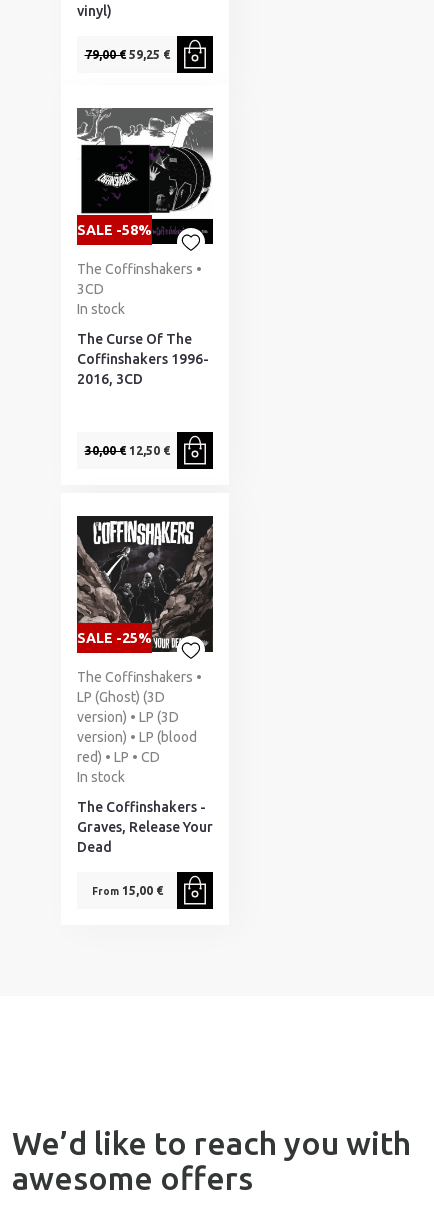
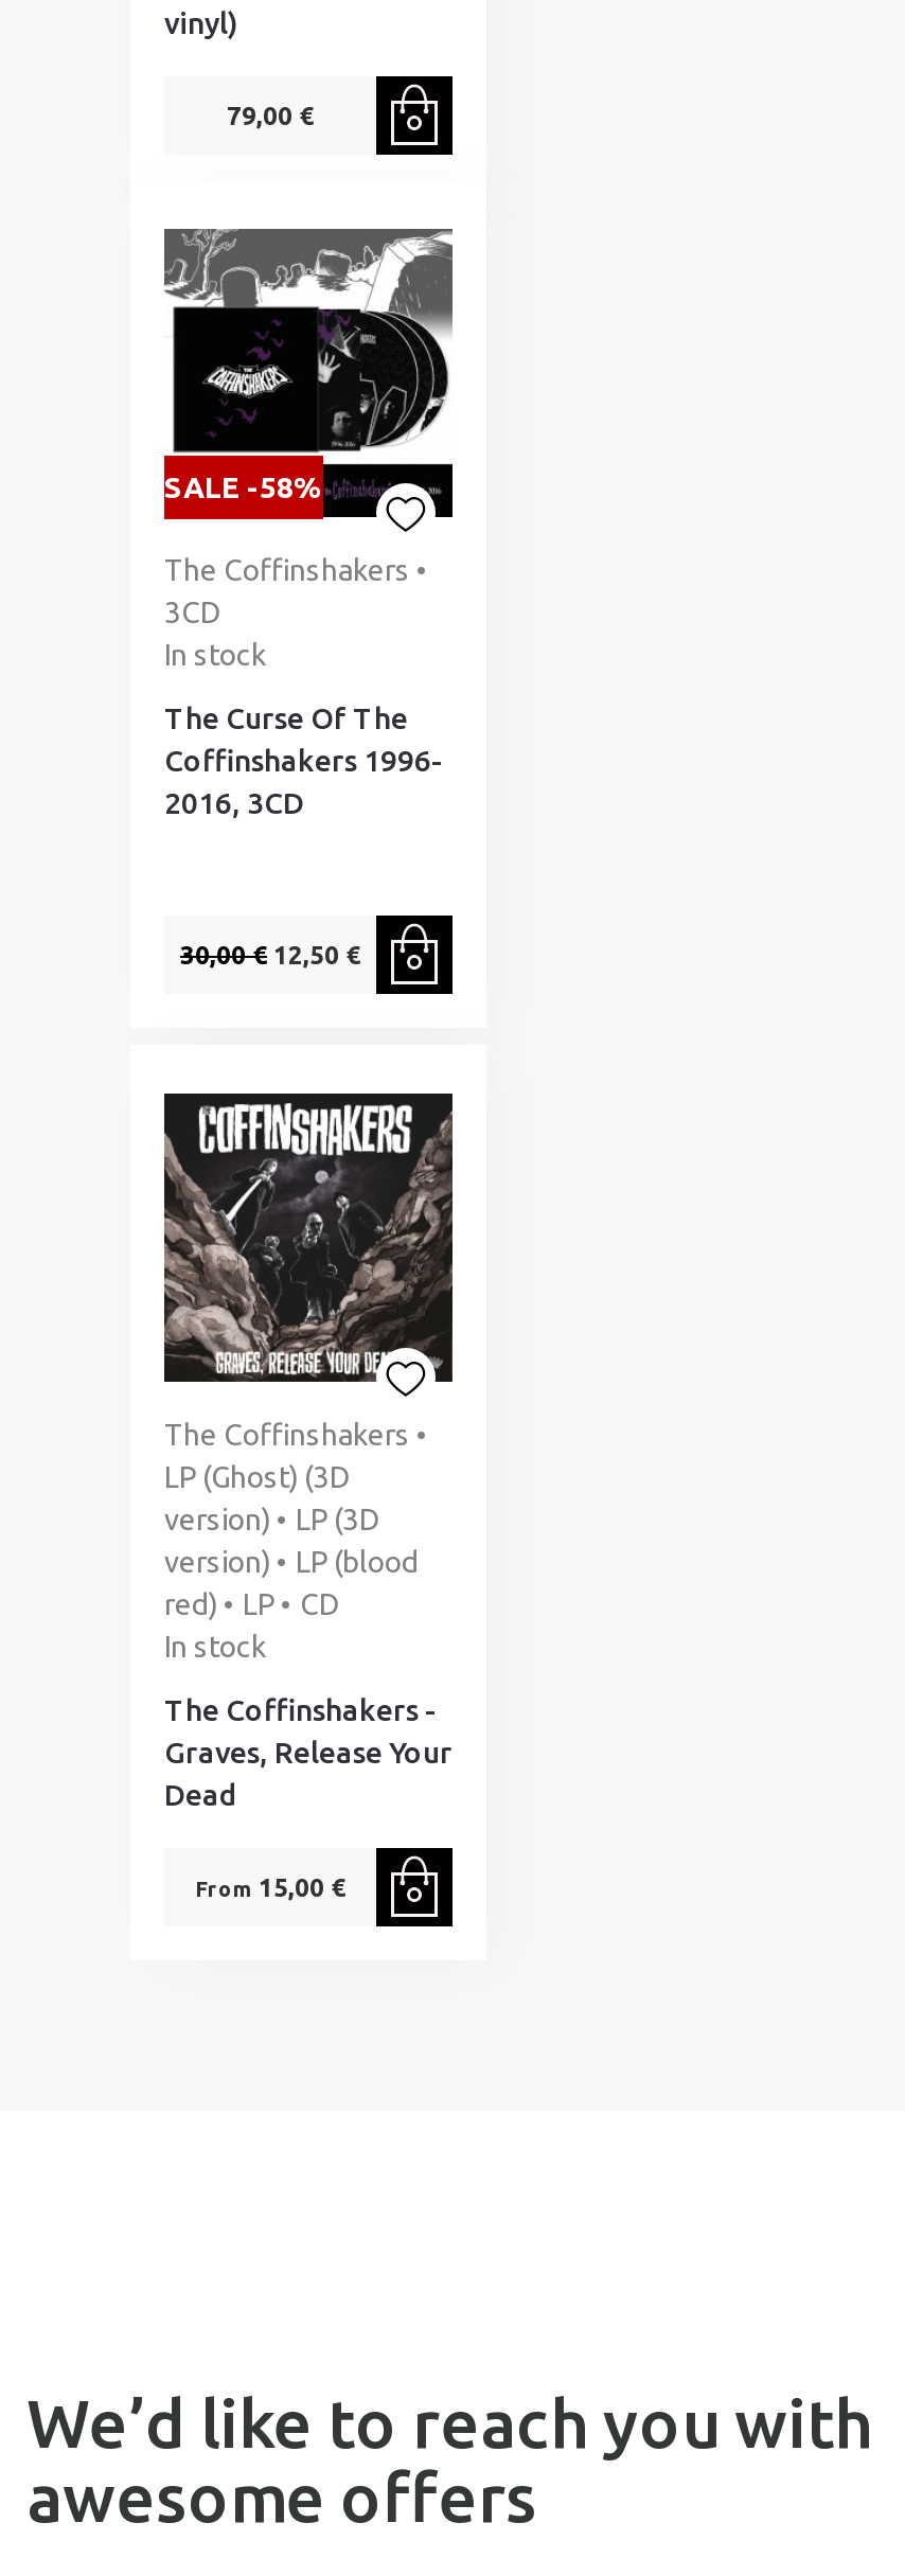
[84,48,169,61] 79,00 €59,25 € -> [227,101,314,129] 79,00 €
[77,630,152,646] SALE -25% -> none

